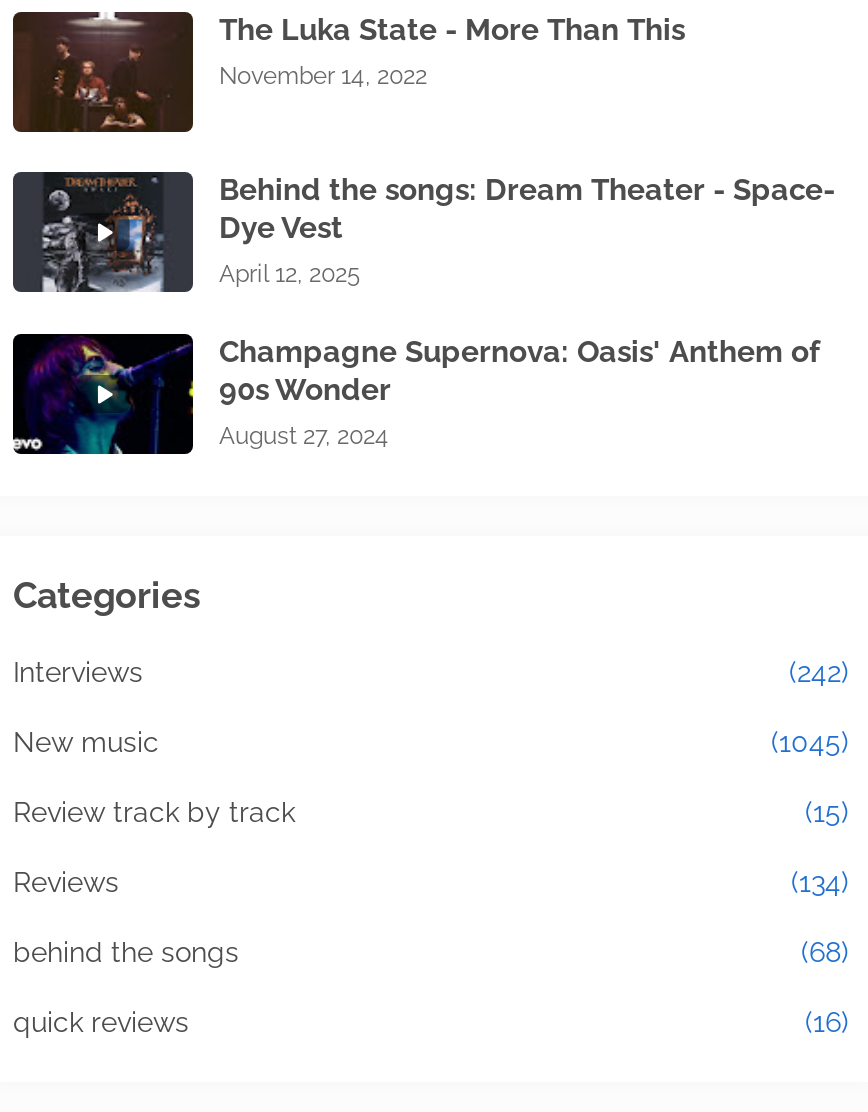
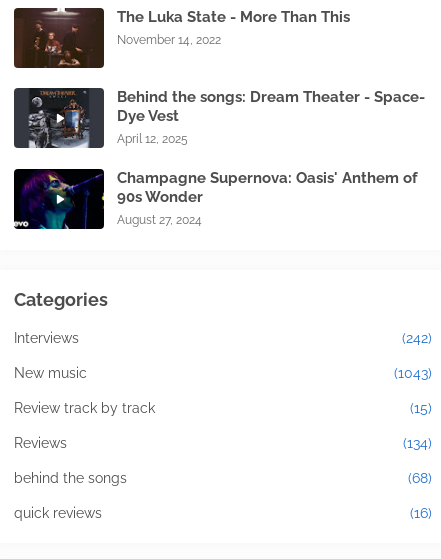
[771,727,849,759] (1045) -> [394,365,432,381] (1043)

